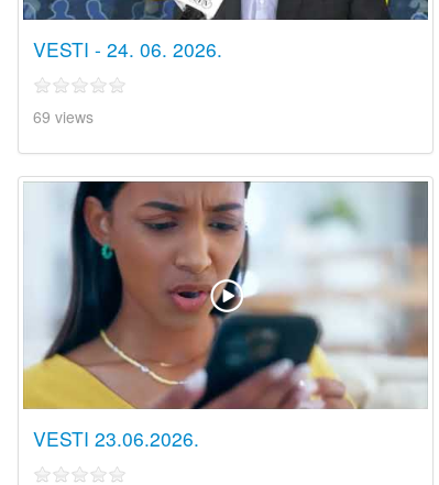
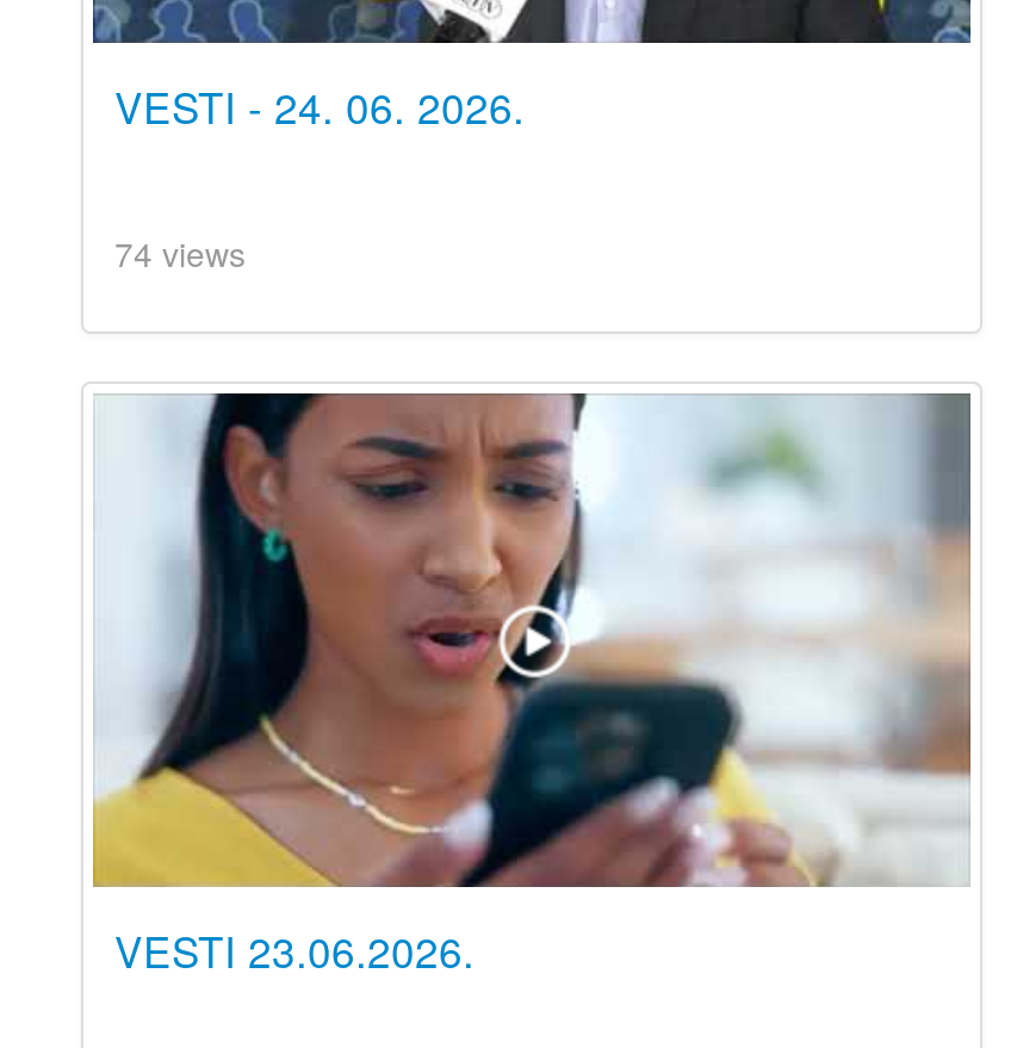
[33,105,94,127] 69 views -> [114,228,246,276] 74 views

